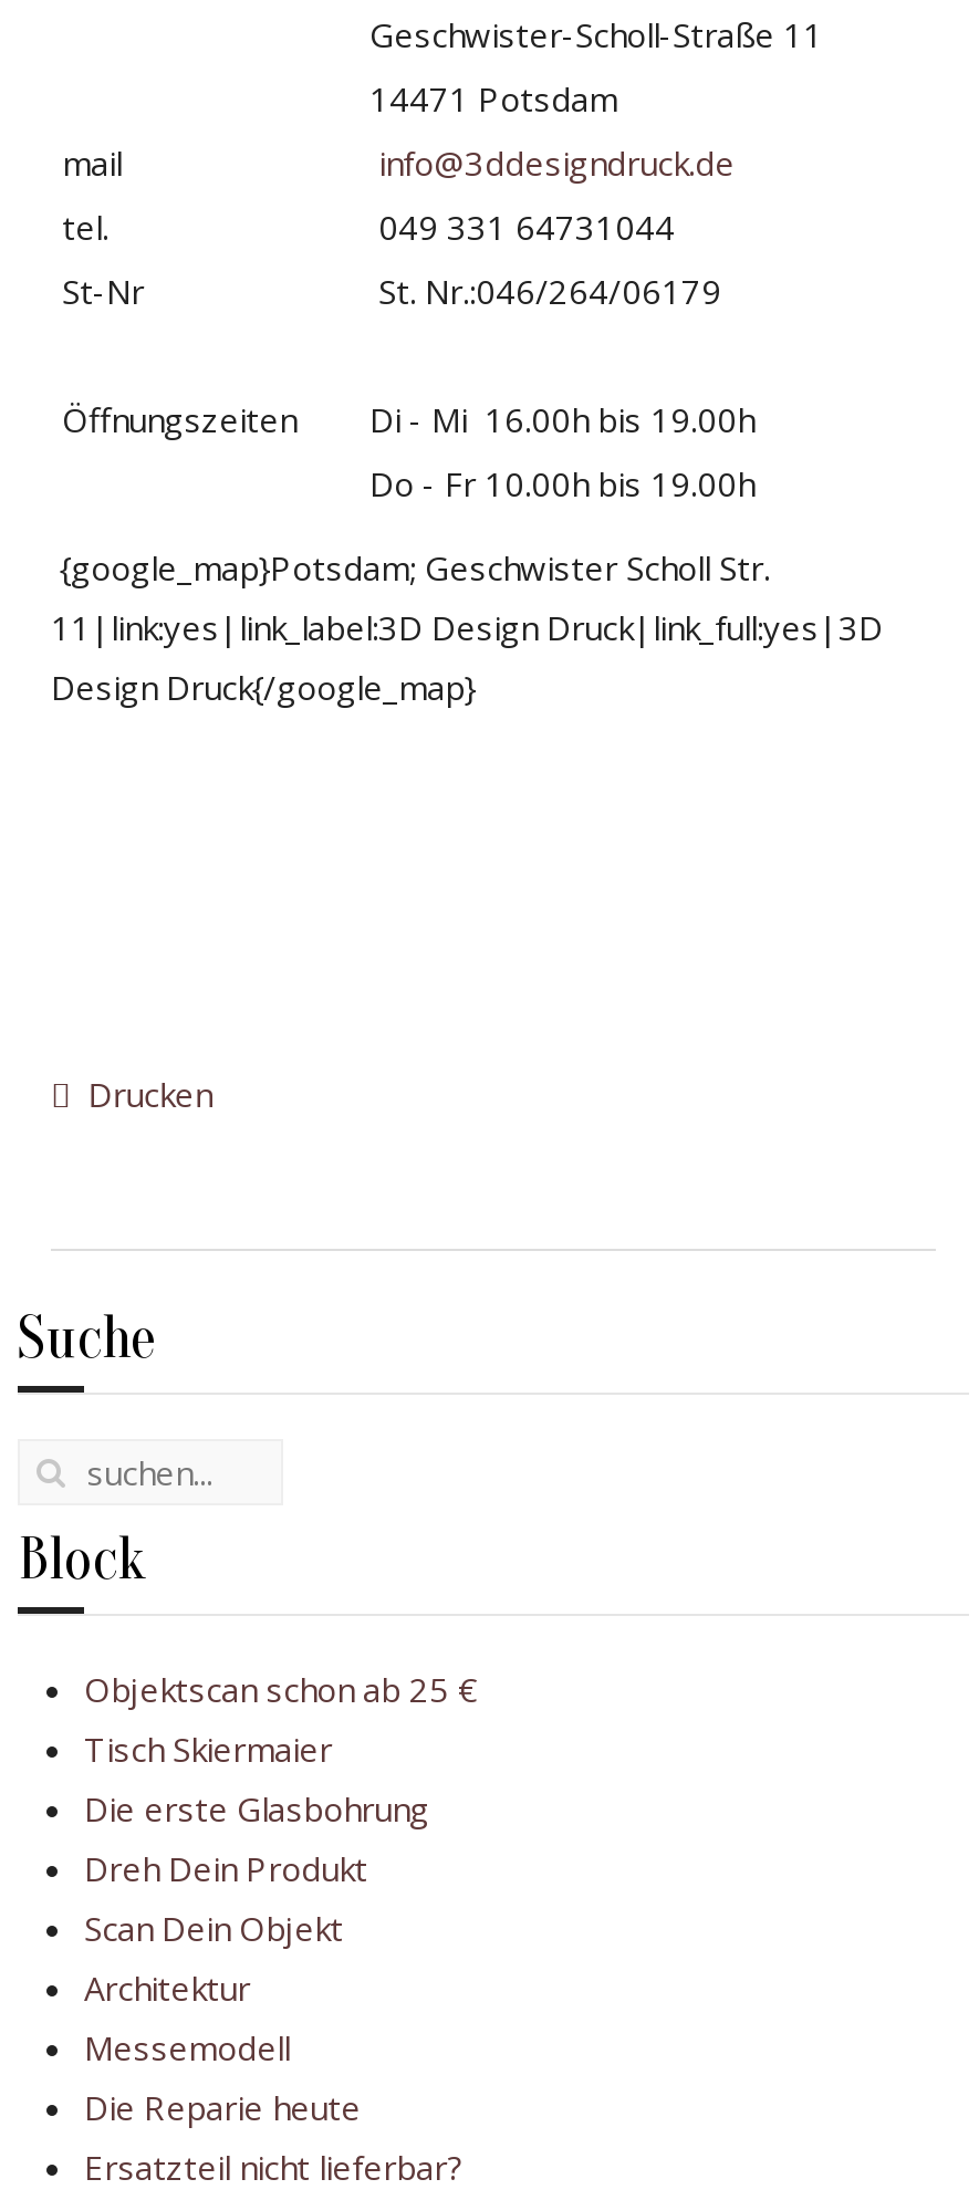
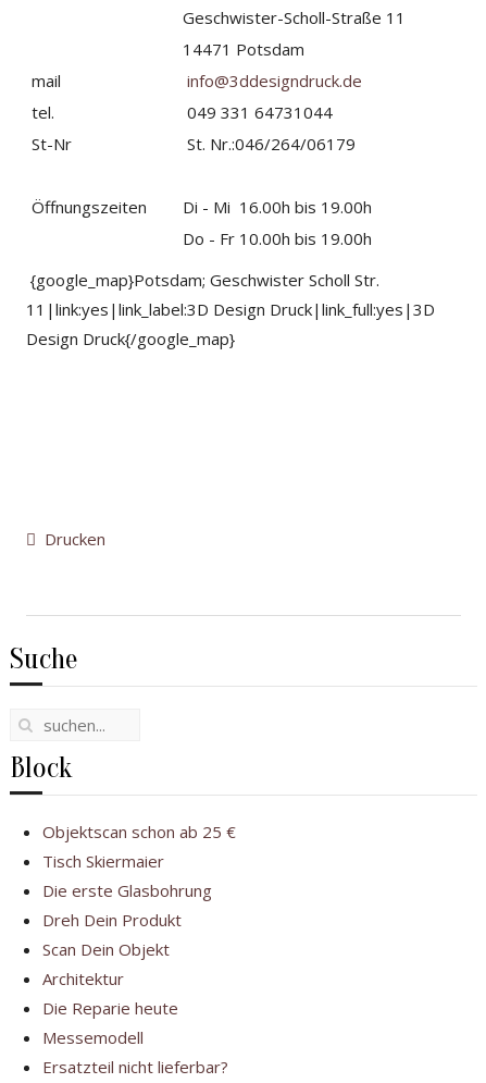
moved [84,2025,290,2069] -> [42,1026,144,1048]: Messemodell
moved [84,2085,361,2129] -> [42,997,178,1019]: Die Reparie heute

